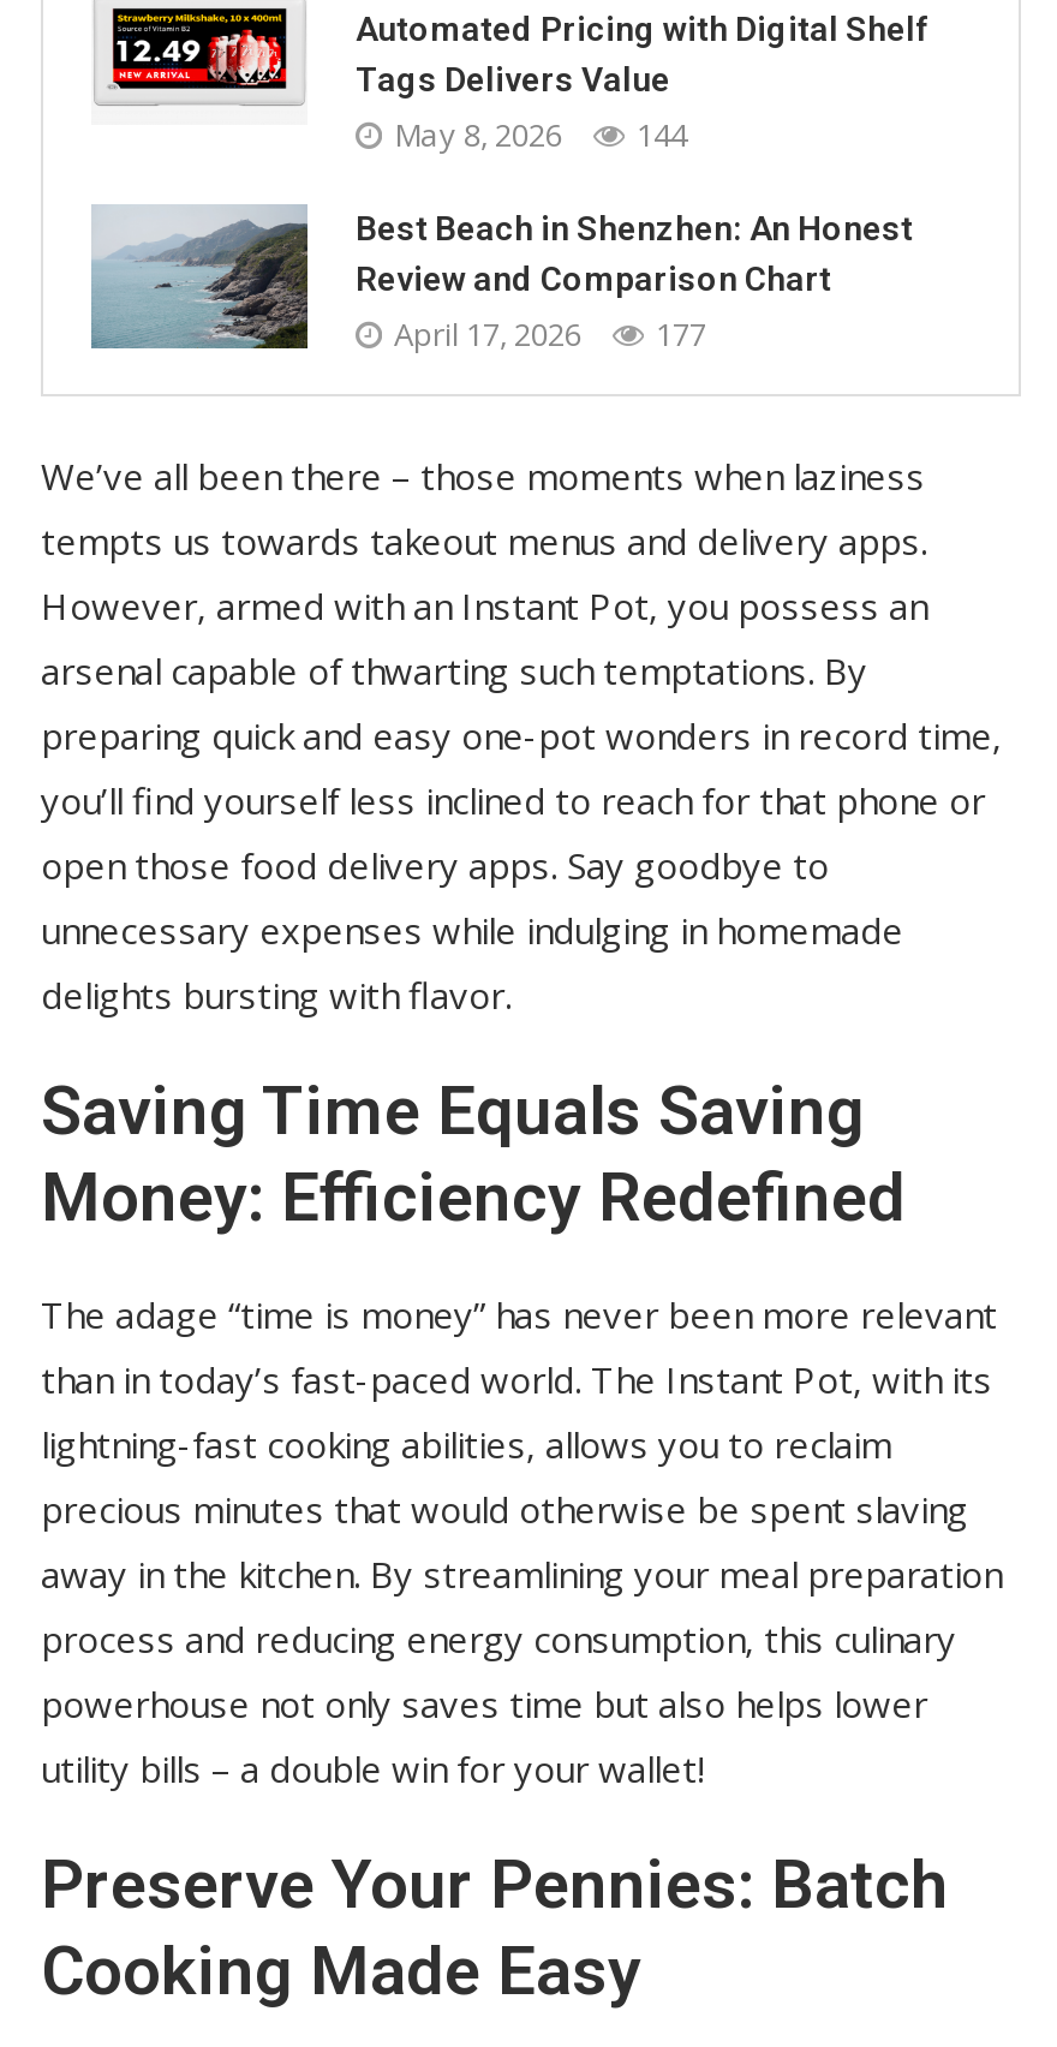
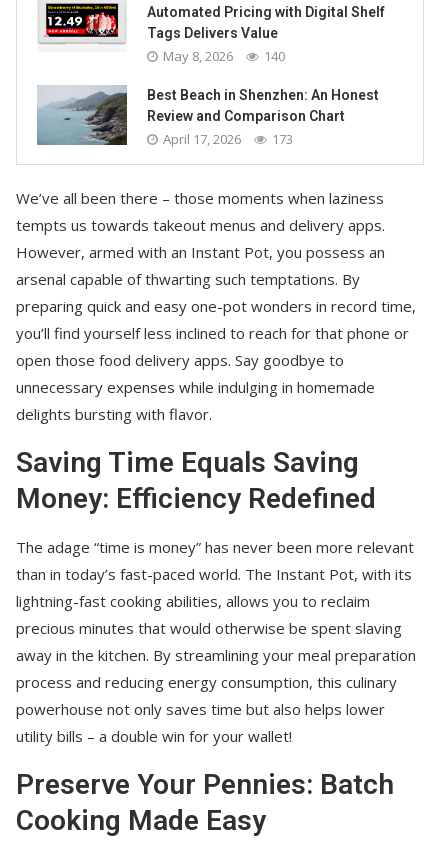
[394,113,687,156] May 8, 2026 144 -> [163,47,285,65] May 8, 2026 140
[394,312,706,356] April 17, 2026 177 -> [163,130,293,148] April 17, 2026 173

